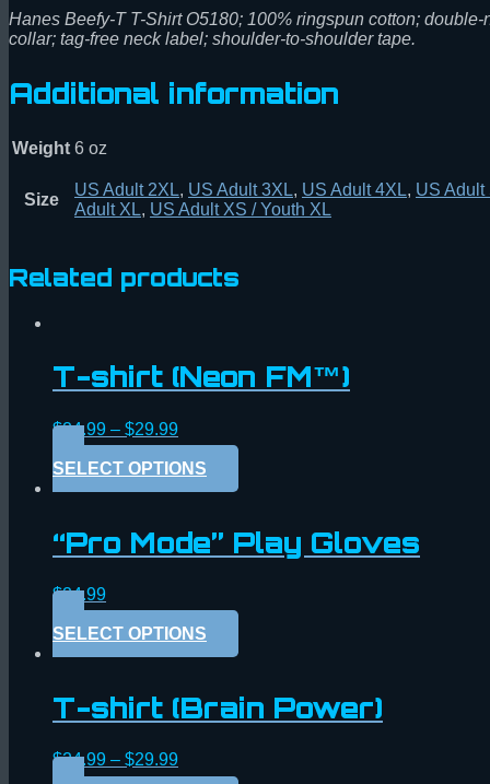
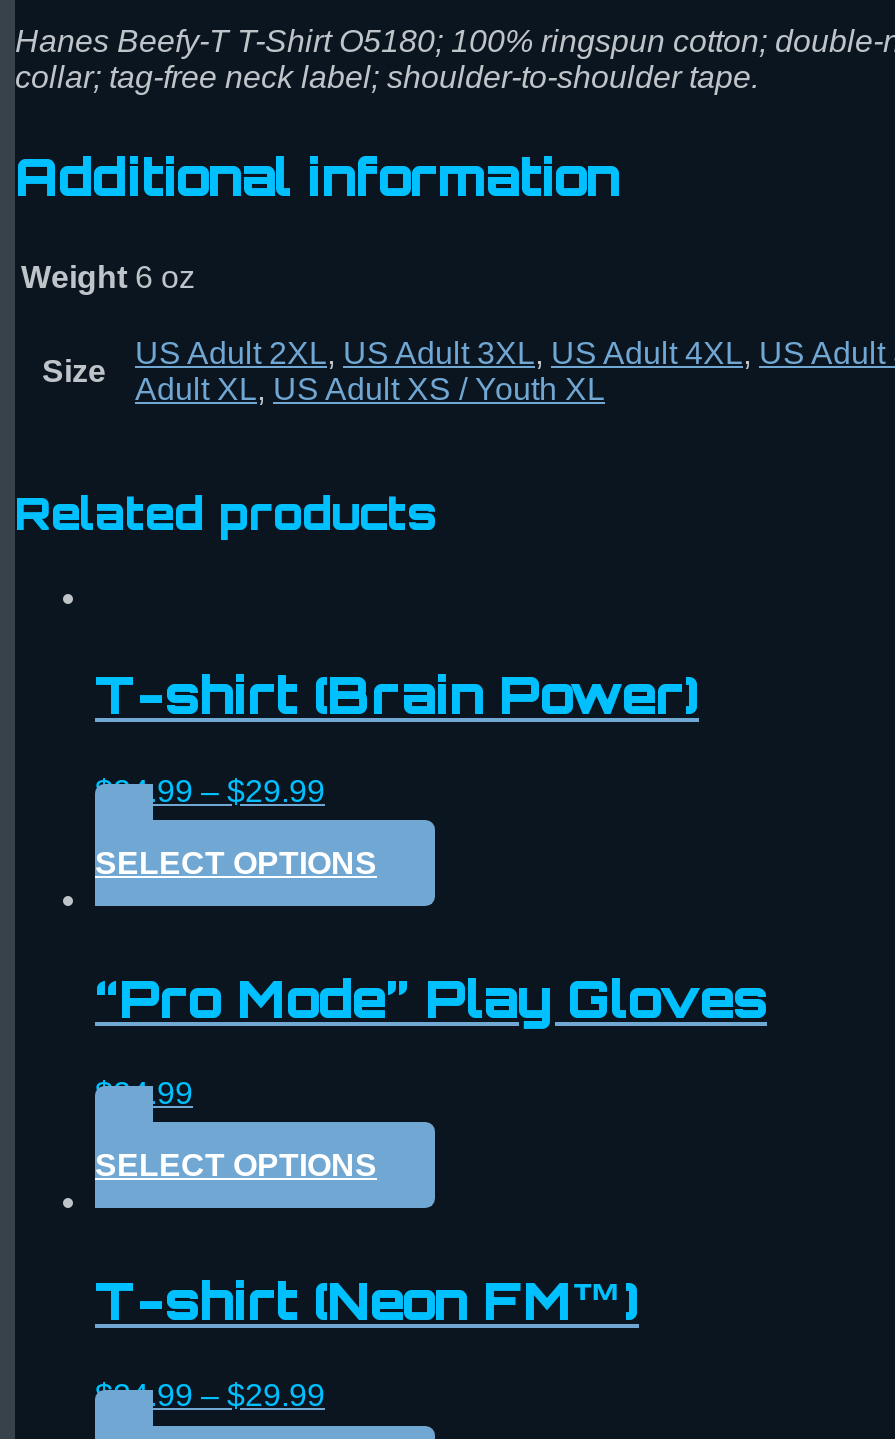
moved [52,359,350,394] -> [95,1268,639,1332]: T-shirt (Neon FM™)
moved [52,690,383,725] -> [95,663,699,727]: T-shirt (Brain Power)

